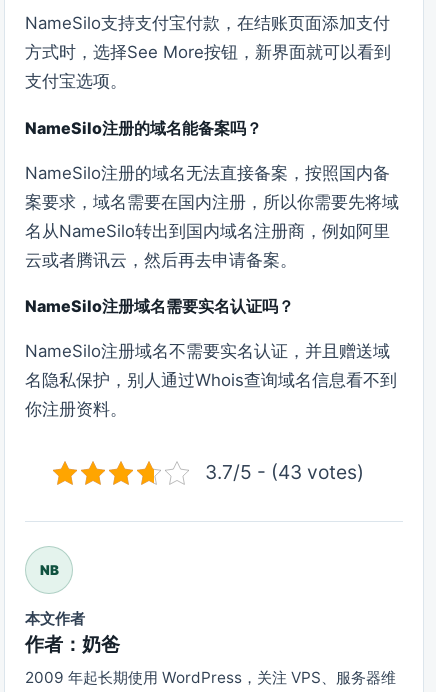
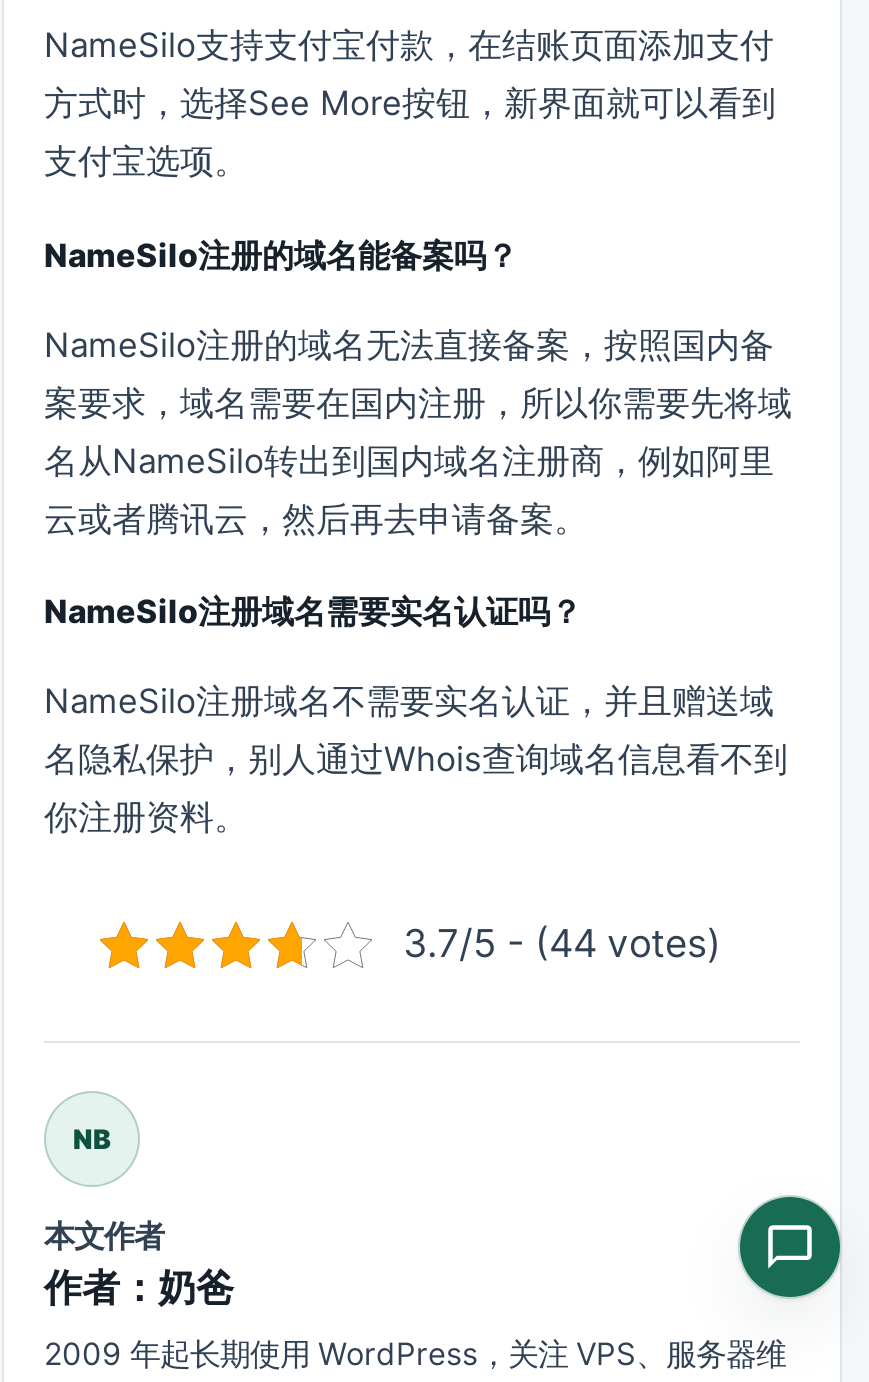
[204,460,363,484] 3.7/5 - (43 votes) -> [403,920,721,968] 3.7/5 - (44 votes)
none -> [736,1193,844,1301] [image]

